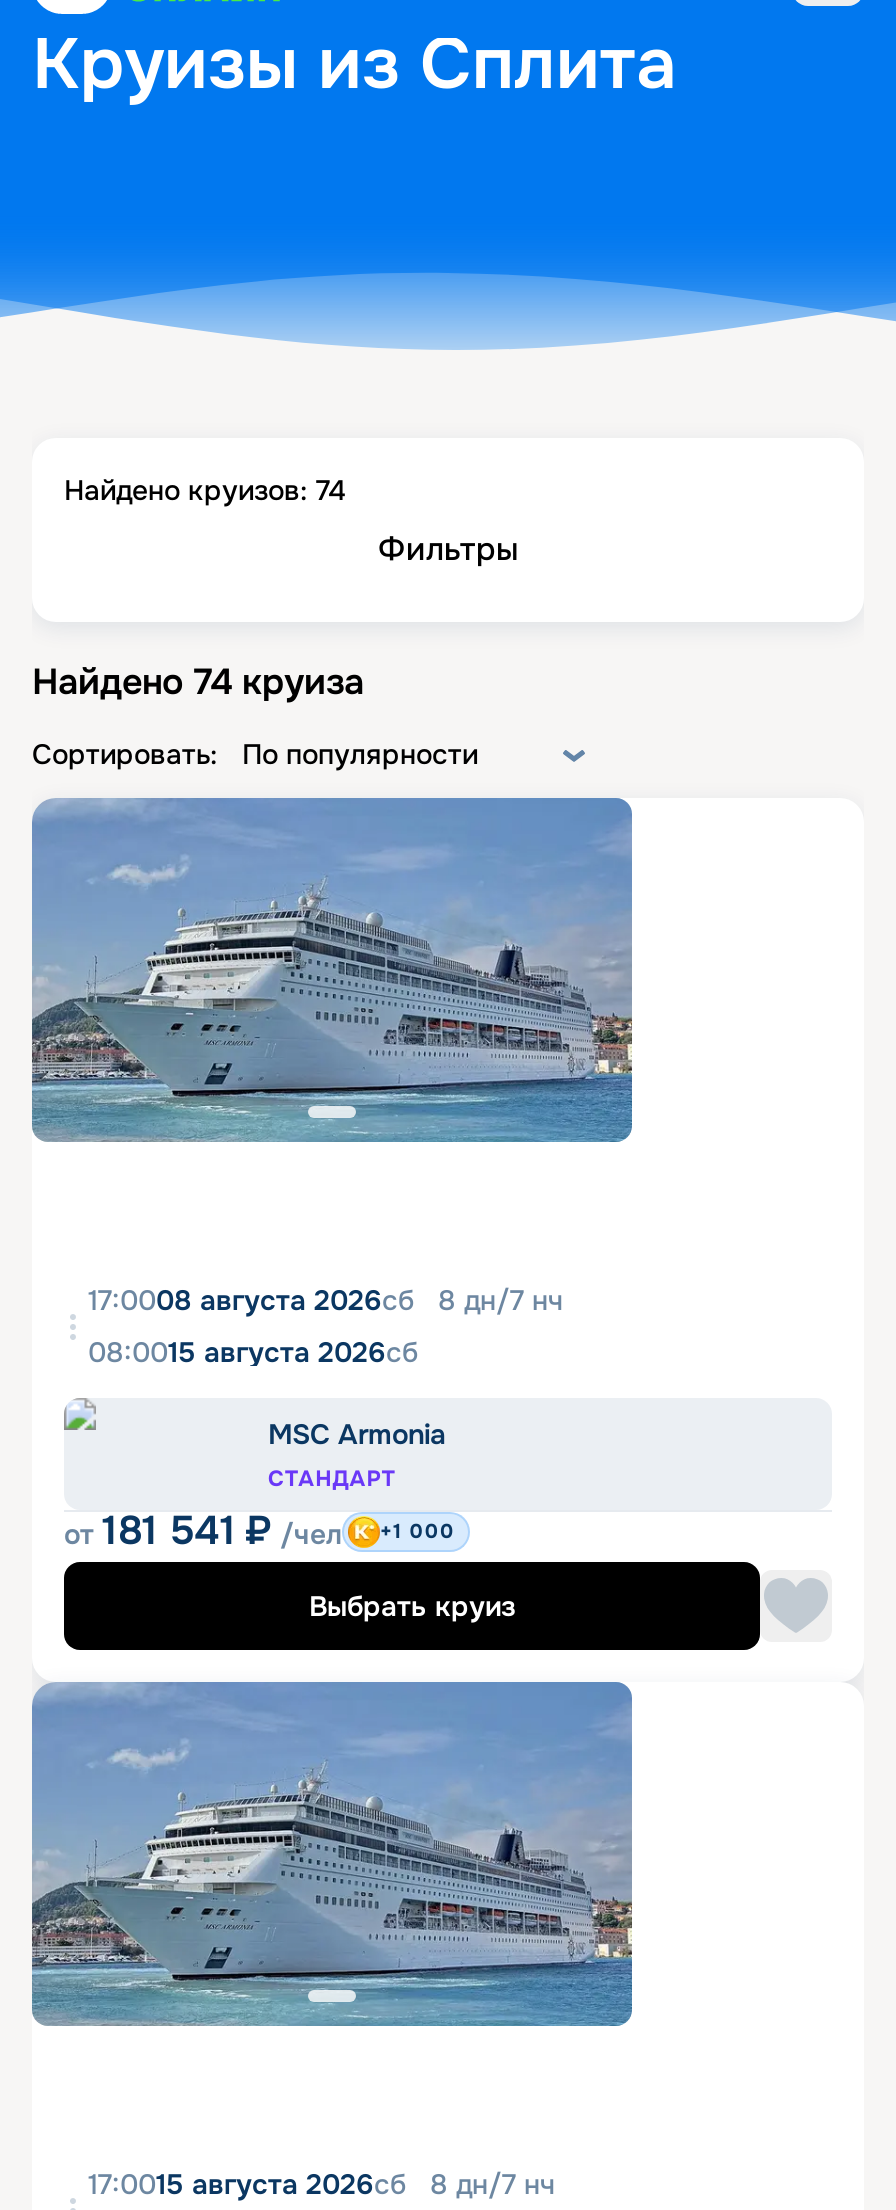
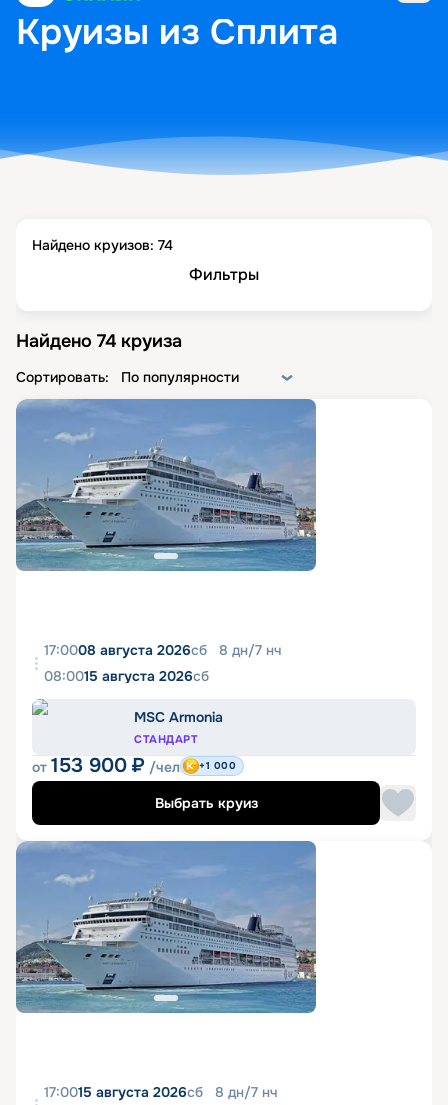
[64,1506,455,1556] от 181 541 ₽ /чел +1 000 -> [32,753,237,778] от 153 900 ₽ /чел +1 000

